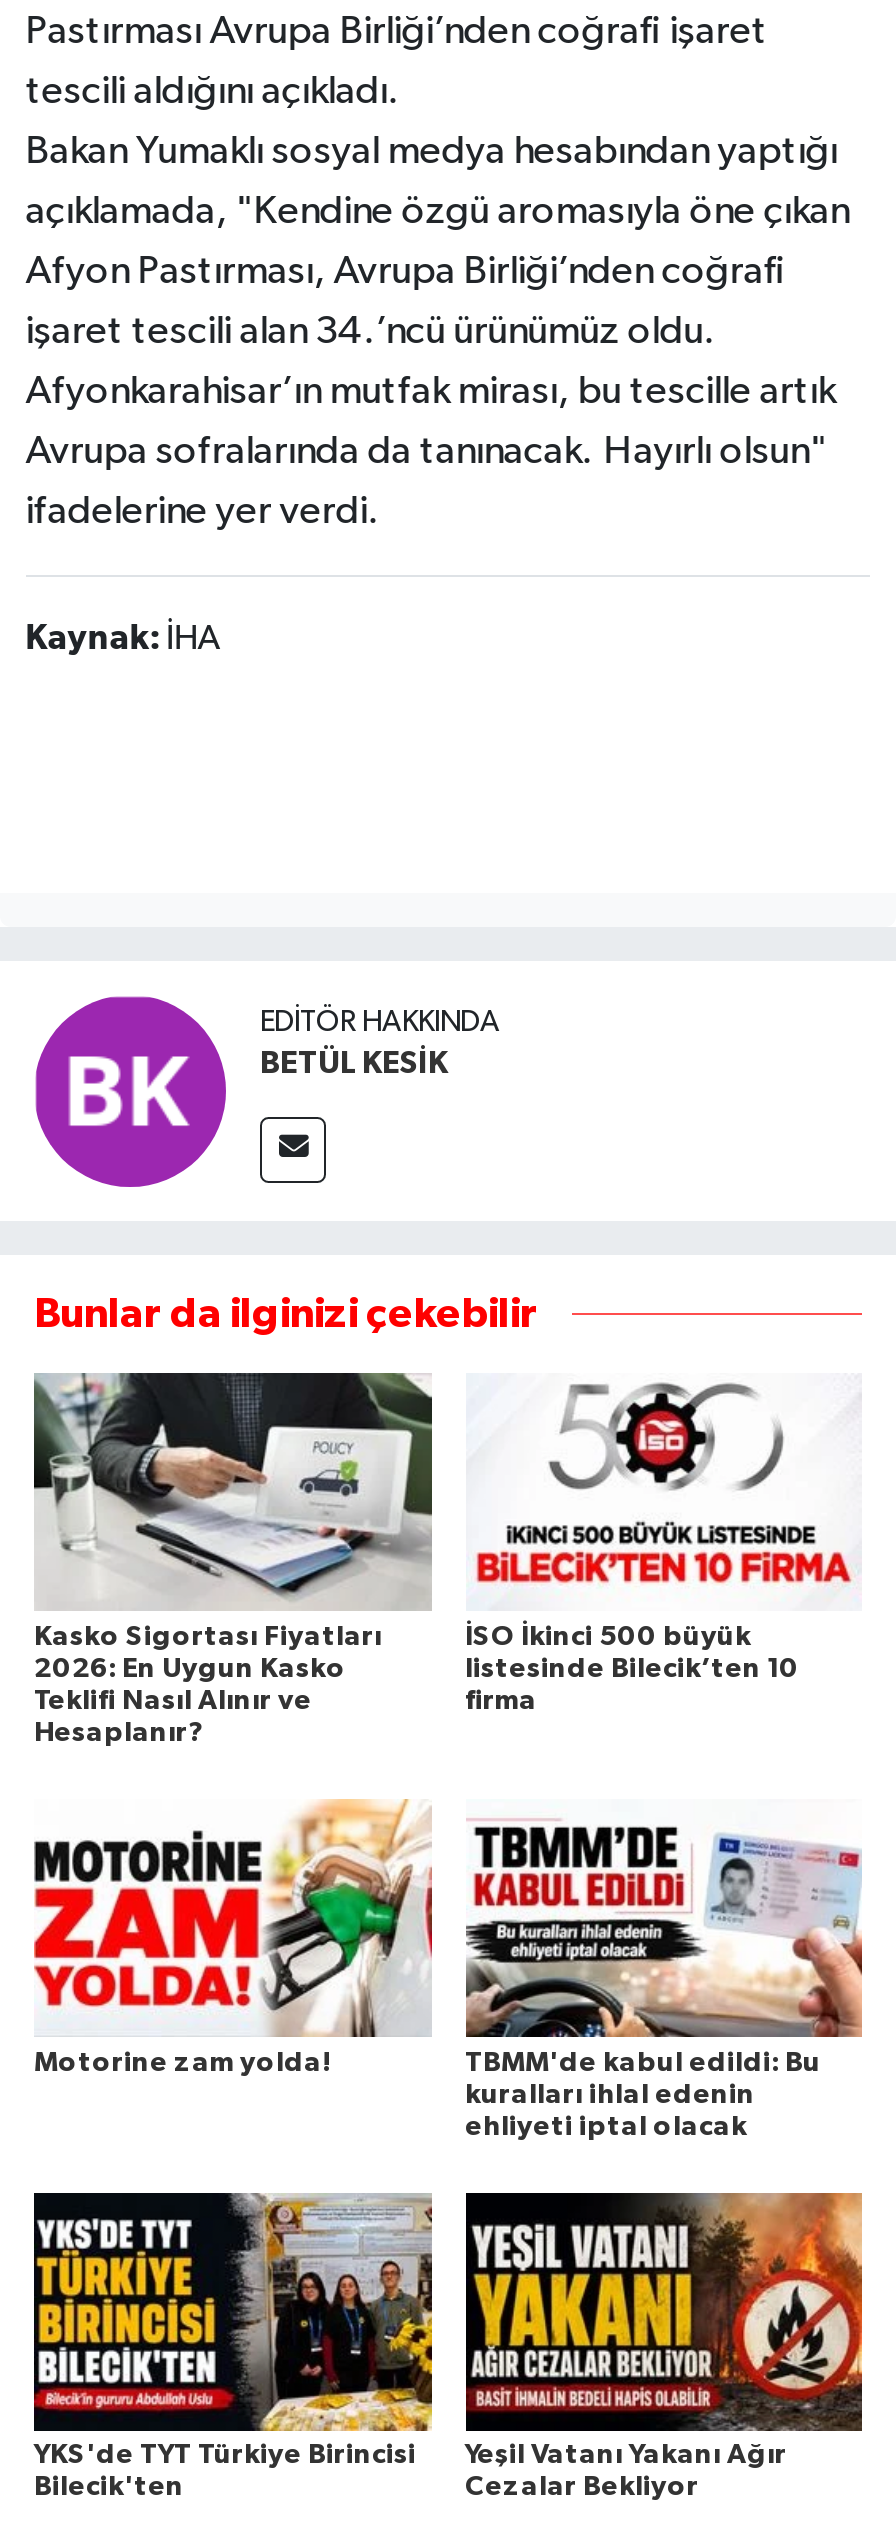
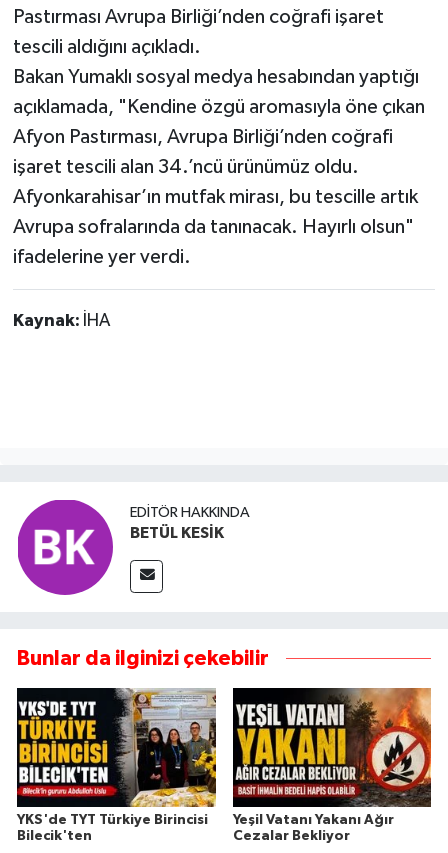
[32,1371,434,1746] [image] | Kasko Sigortası Fiyatları | 2026: En Uygun Kasko | Teklifi Nasıl Alınır ve | Hesaplanır? -> none
[548,1381,786,1491] [image] -> none
[465,1519,854,1714] [image] | İSO İkinci 500 büyük | listesinde Bilecik’ten 10 | firma -> none
[32,1797,821,2140] [image] | Motorine zam yolda! | TBMM'de kabul edildi: Bu | kuralları ihlal edenin | ehliyeti iptal olacak -> none
[464,1817,864,2037] [image] -> none

